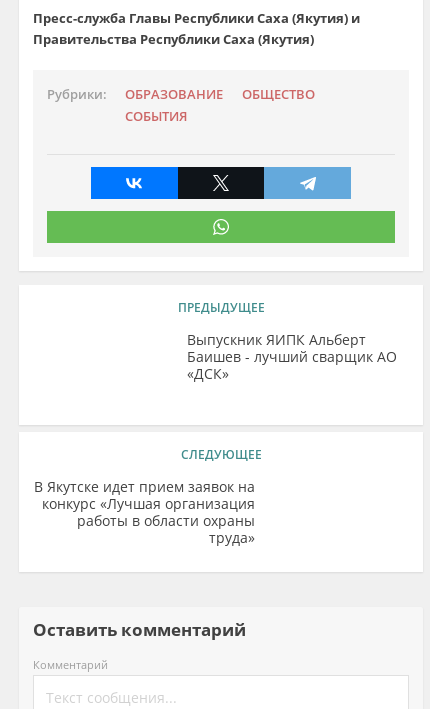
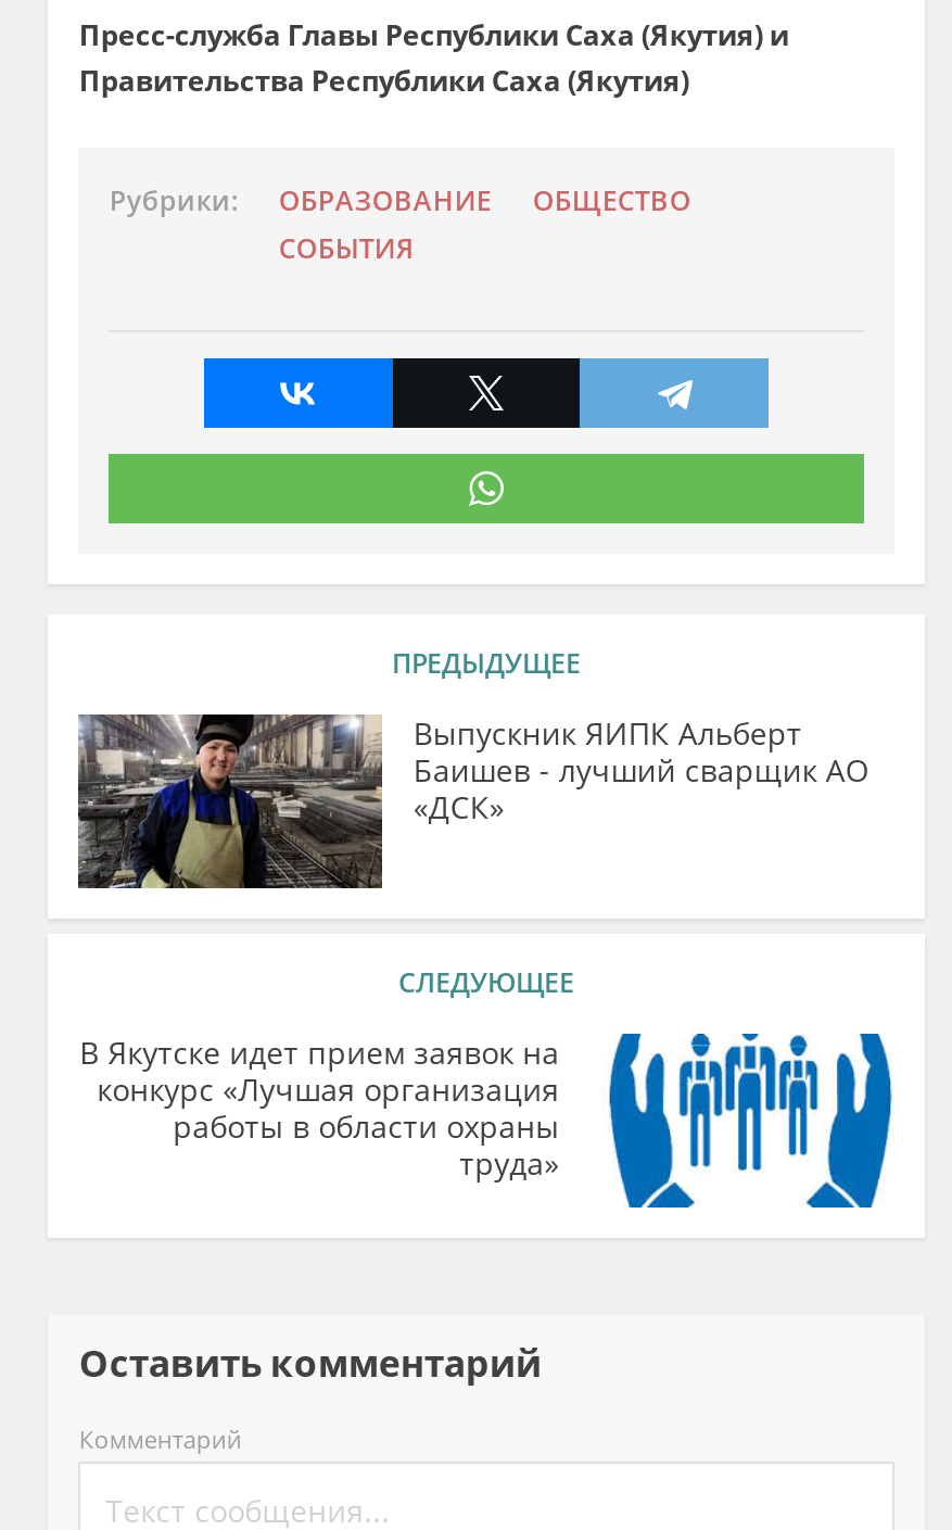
none -> [76,712,384,890] [image]
none -> [606,1032,894,1210] [image]

